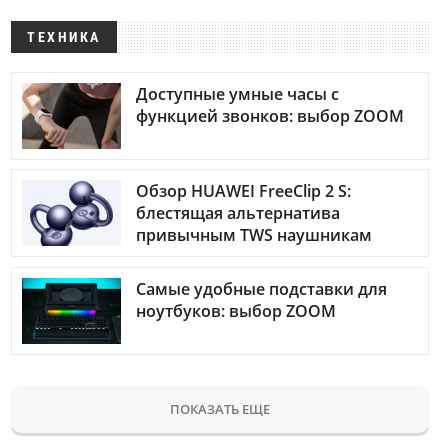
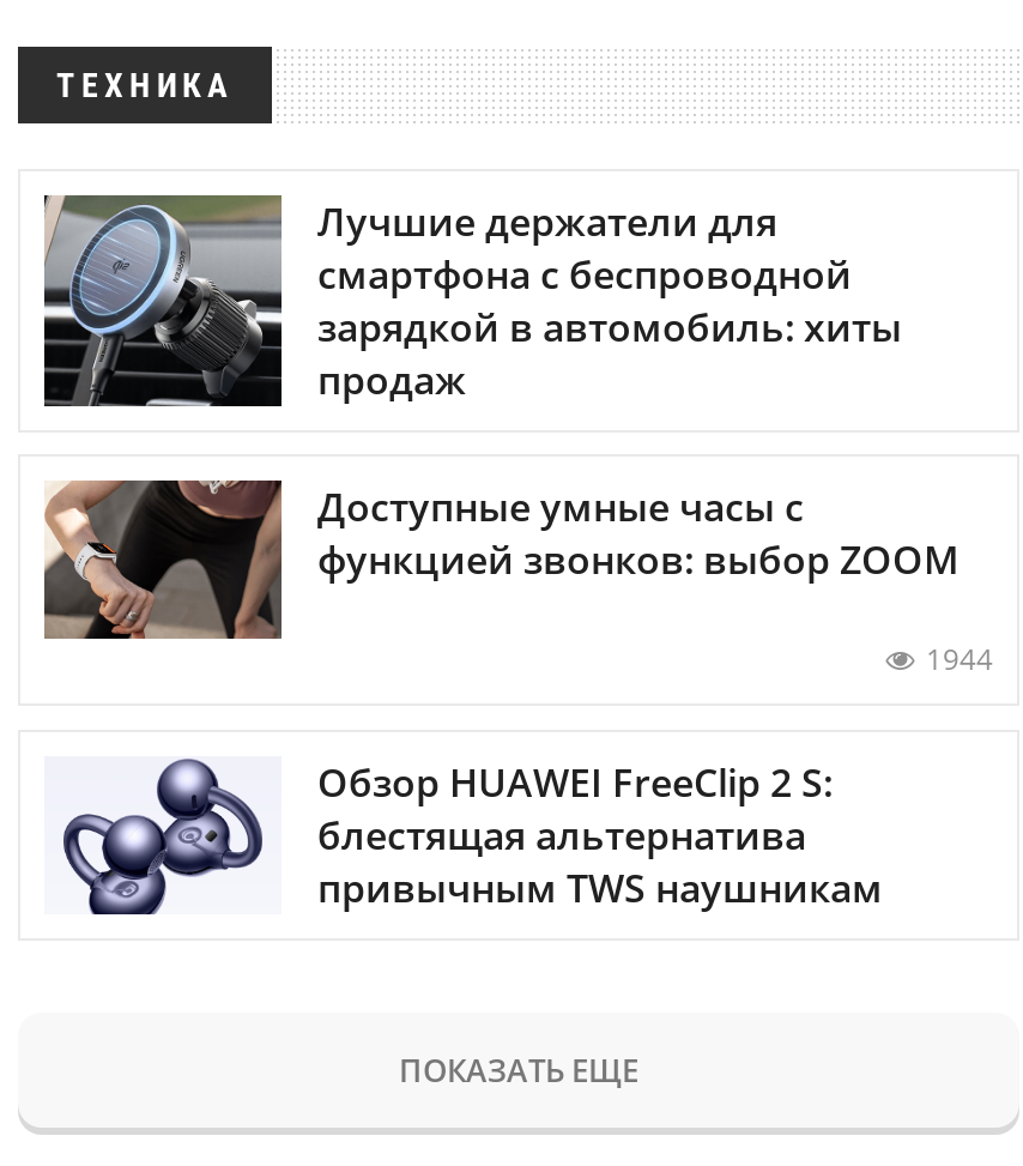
none -> [42,193,902,409] [image] | Лучшие держатели для | смартфона с беспроводной | зарядкой в автомобиль: хиты | продаж
moved [21,81,404,150] -> [42,476,960,641]: [image] | Доступные умные часы с | функцией звонков: выбор ZOOM
none -> [926,639,993,680] 1944
moved [28,180,372,248] -> [59,755,883,917]: [image] | Обзор HUAWEI FreeClip 2 S: | блестящая альтернатива | привычным TWS наушникам
[21,277,387,345] [image] | Самые удобные подставки для | ноутбуков: выбор ZOOM -> none

